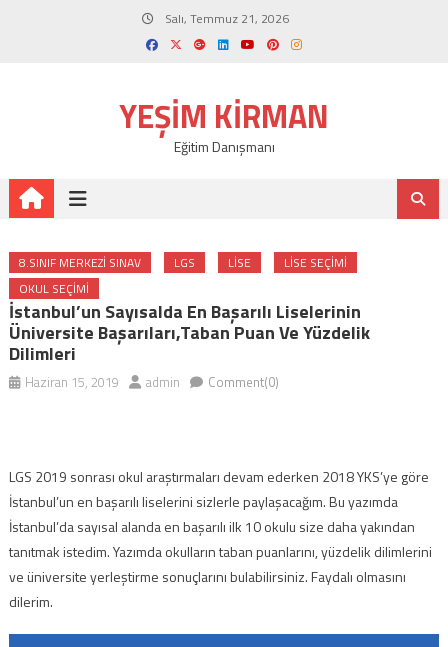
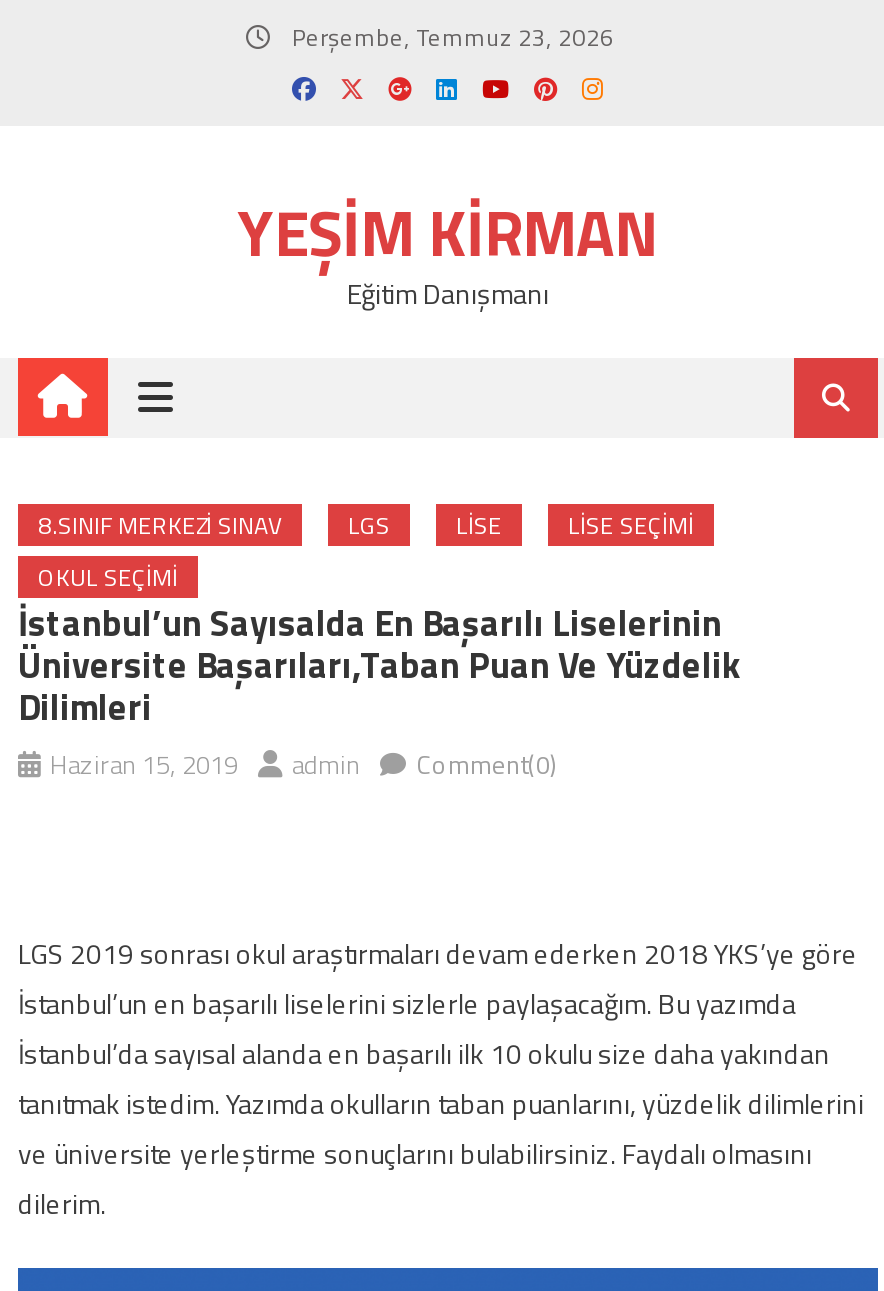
[161,9,288,28] Salı, Temmuz 21, 2026 -> [286,18,614,56] Perşembe, Temmuz 23, 2026

